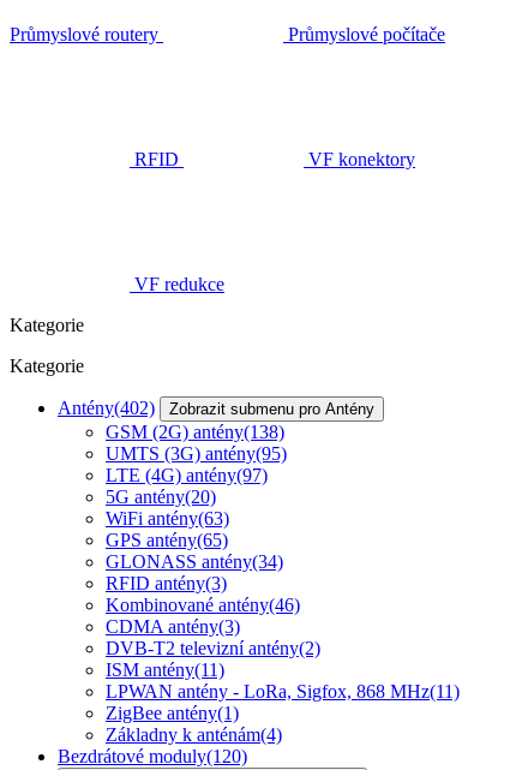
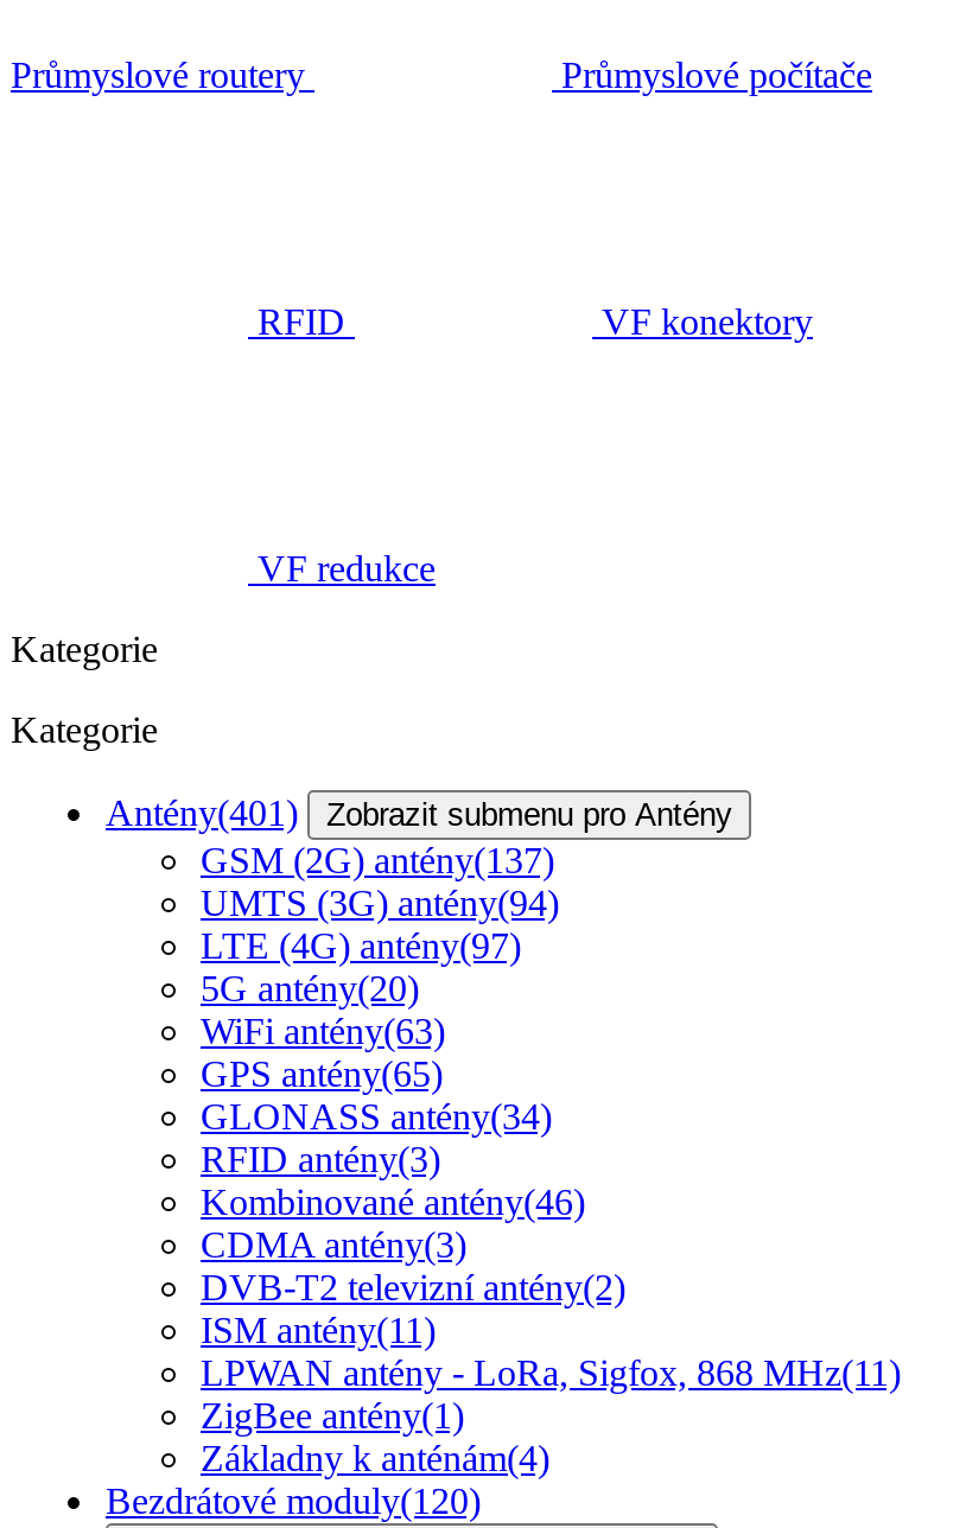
[58,398,374,418] Antény(402) Zobrazit submenu pro Antény -> [106,792,732,833] Antény(401) Zobrazit submenu pro Antény
[106,422,284,442] GSM (2G) antény(138) -> [201,840,554,880] GSM (2G) antény(137)
[106,443,287,464] UMTS (3G) antény(95) -> [201,883,559,923] UMTS (3G) antény(94)

